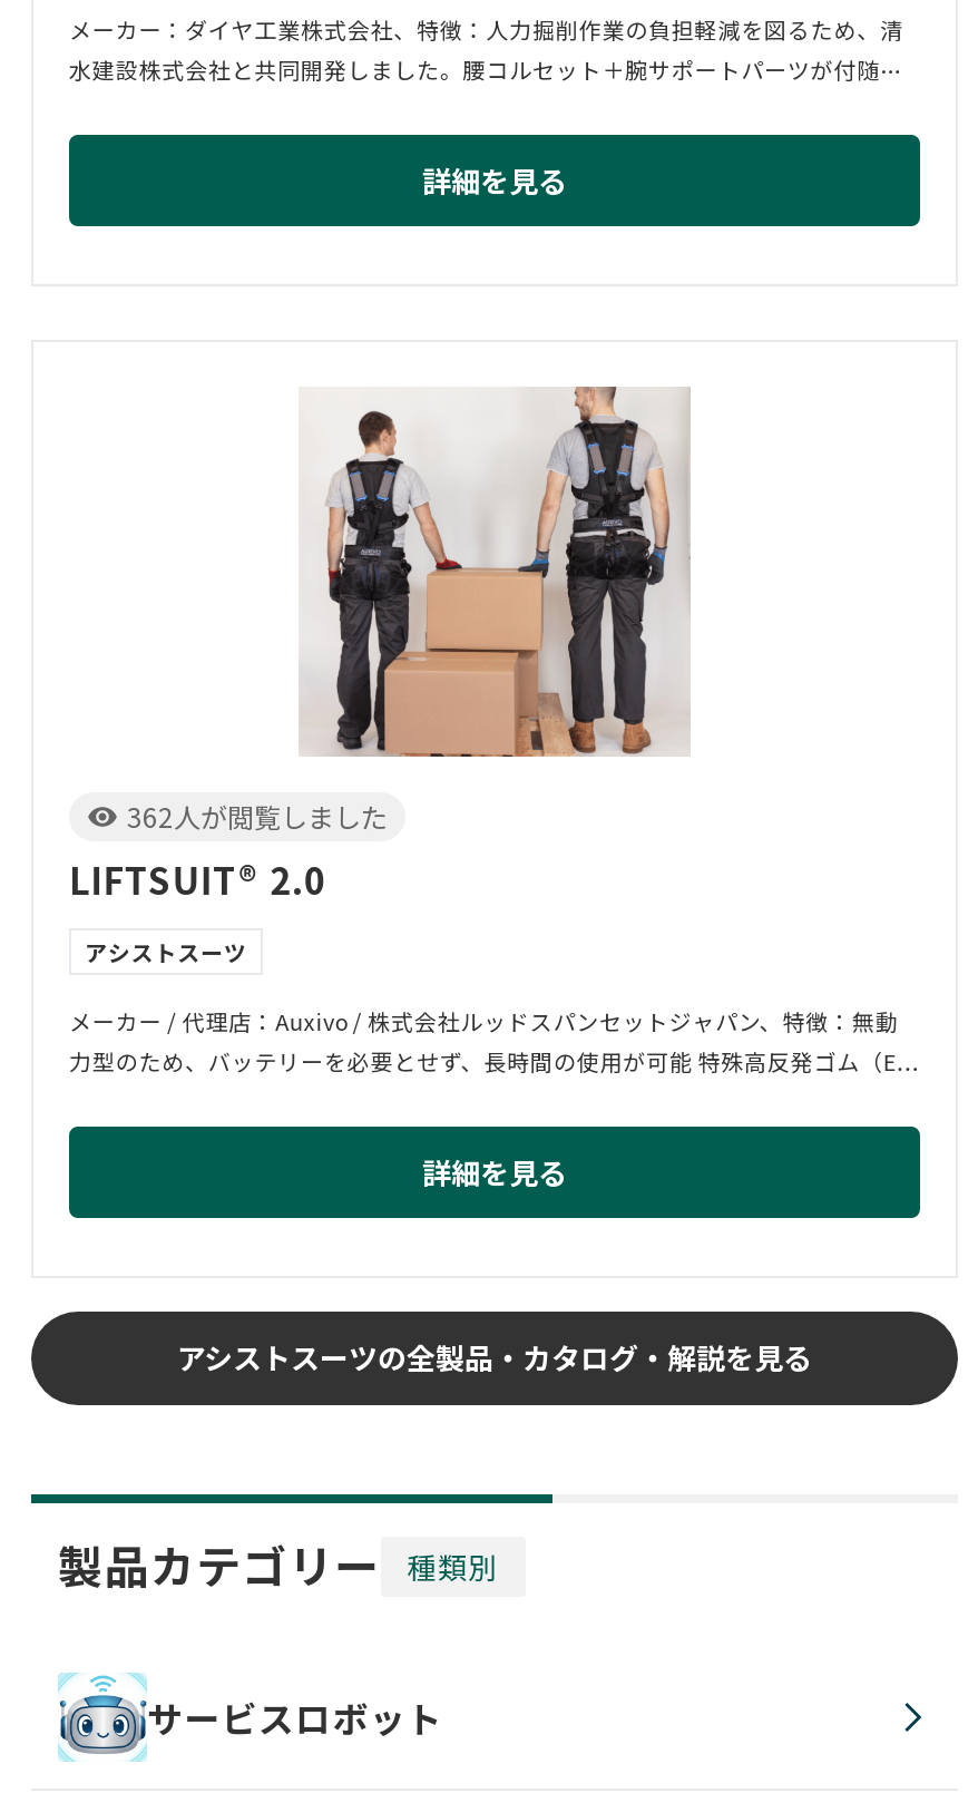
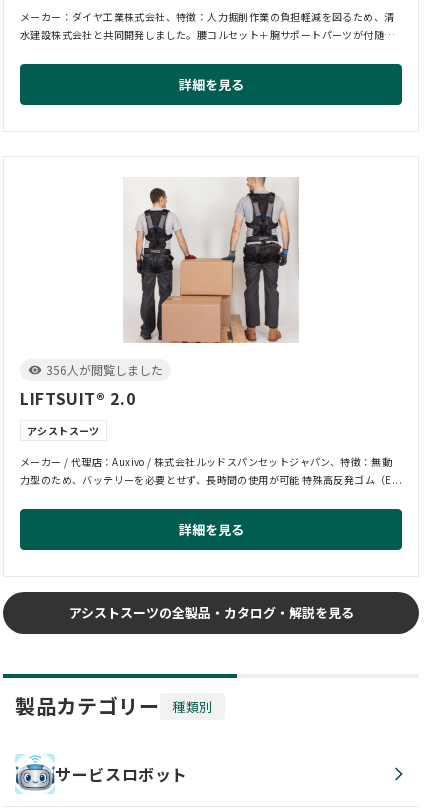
[127,797,388,835] 362人が閲覧しました -> [46,361,163,378] 356人が閲覧しました

